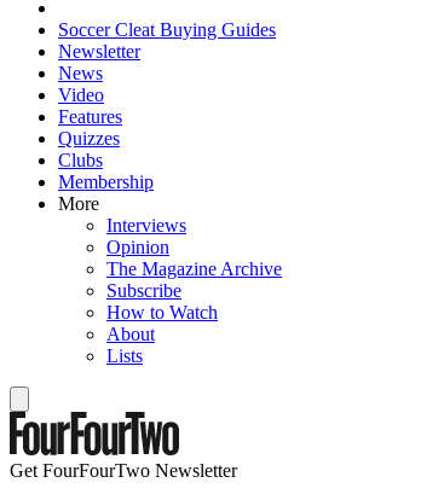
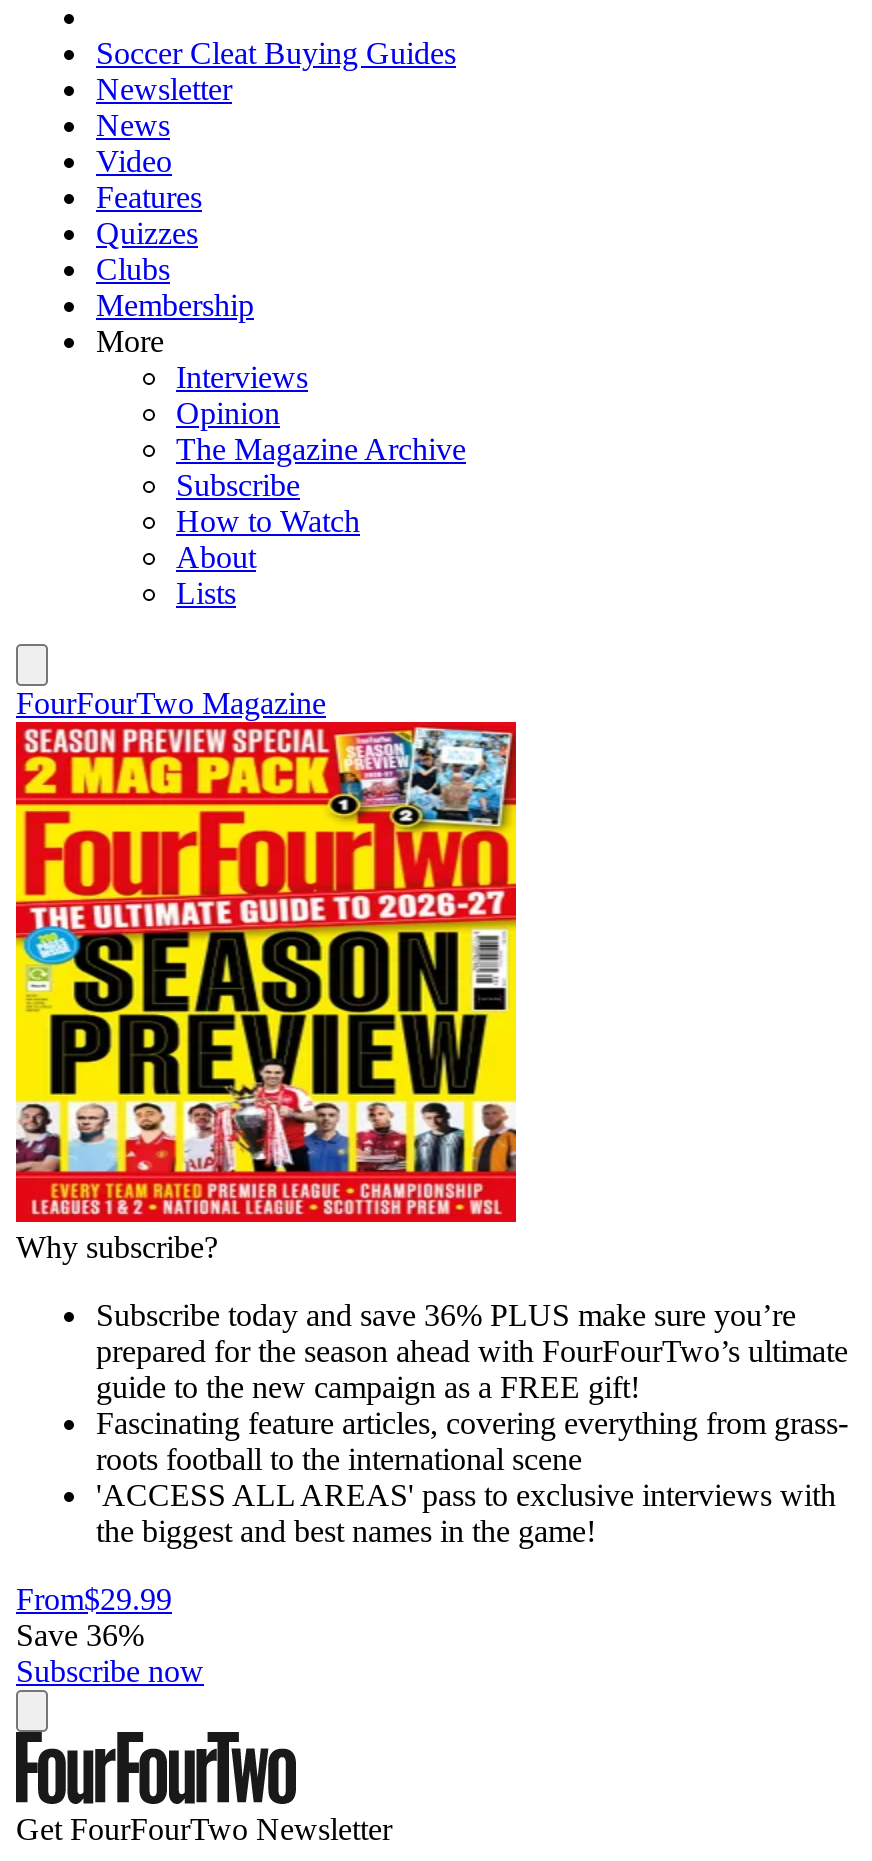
none -> [14,720,848,1687] [image] | Why subscribe? | Subscribe today and save 36% PLUS make sure you’re | prepared for the season ahead with FourFourTwo’s ultimate | guide to the new campaign as a FREE gift! | Fascinating feature articles, covering everything from grass- | roots football to the international scene | 'ACCESS ALL AREAS' pass to exclusive interviews with | the biggest and best names in the game! | From$29.99 | Save 36% | Subscribe now
none -> [16,685,326,719] FourFourTwo Magazine

